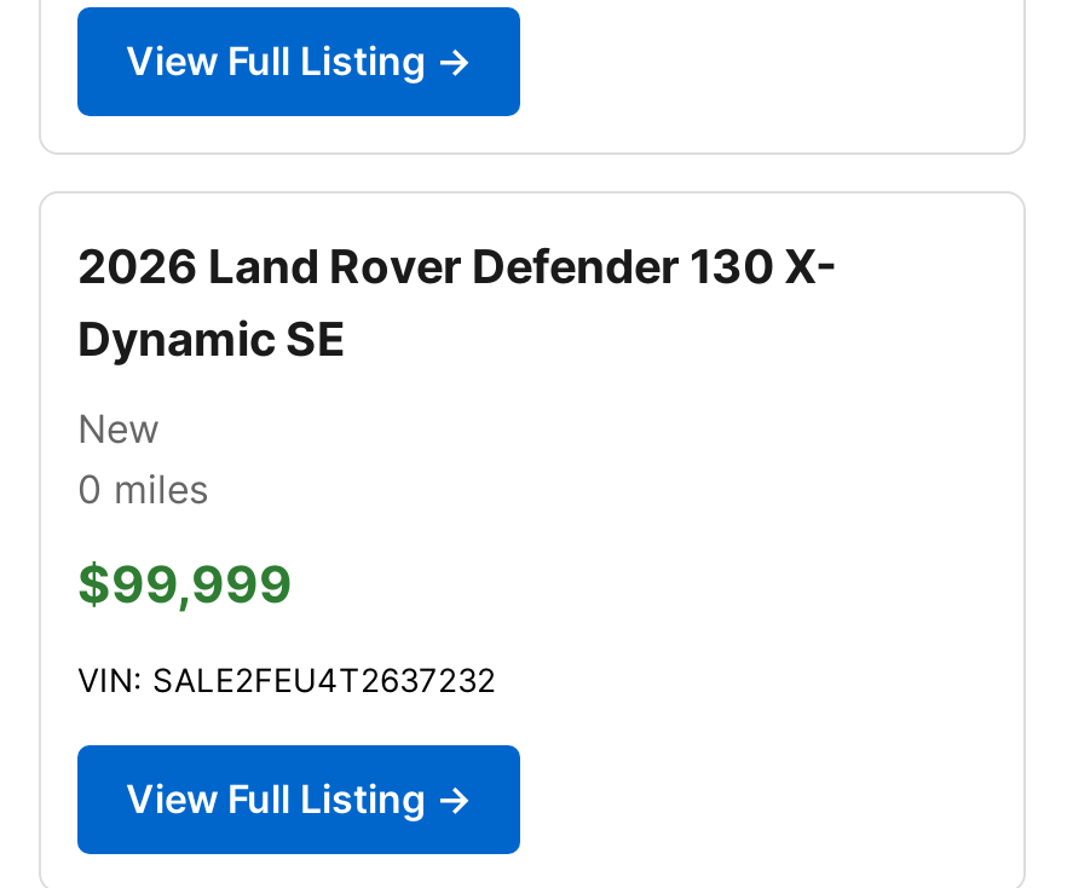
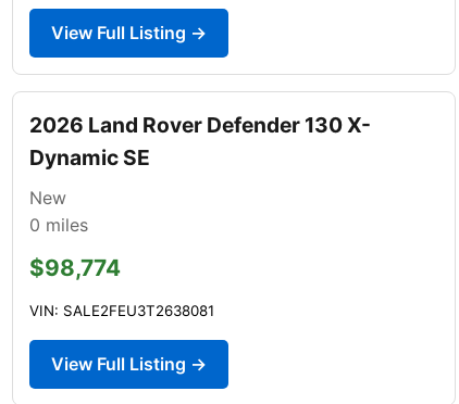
[77,554,293,614] $99,999 -> [29,254,121,281] $98,774
[77,660,496,699] VIN: SALE2FEU4T2637232 -> [29,302,214,319] VIN: SALE2FEU3T2638081

